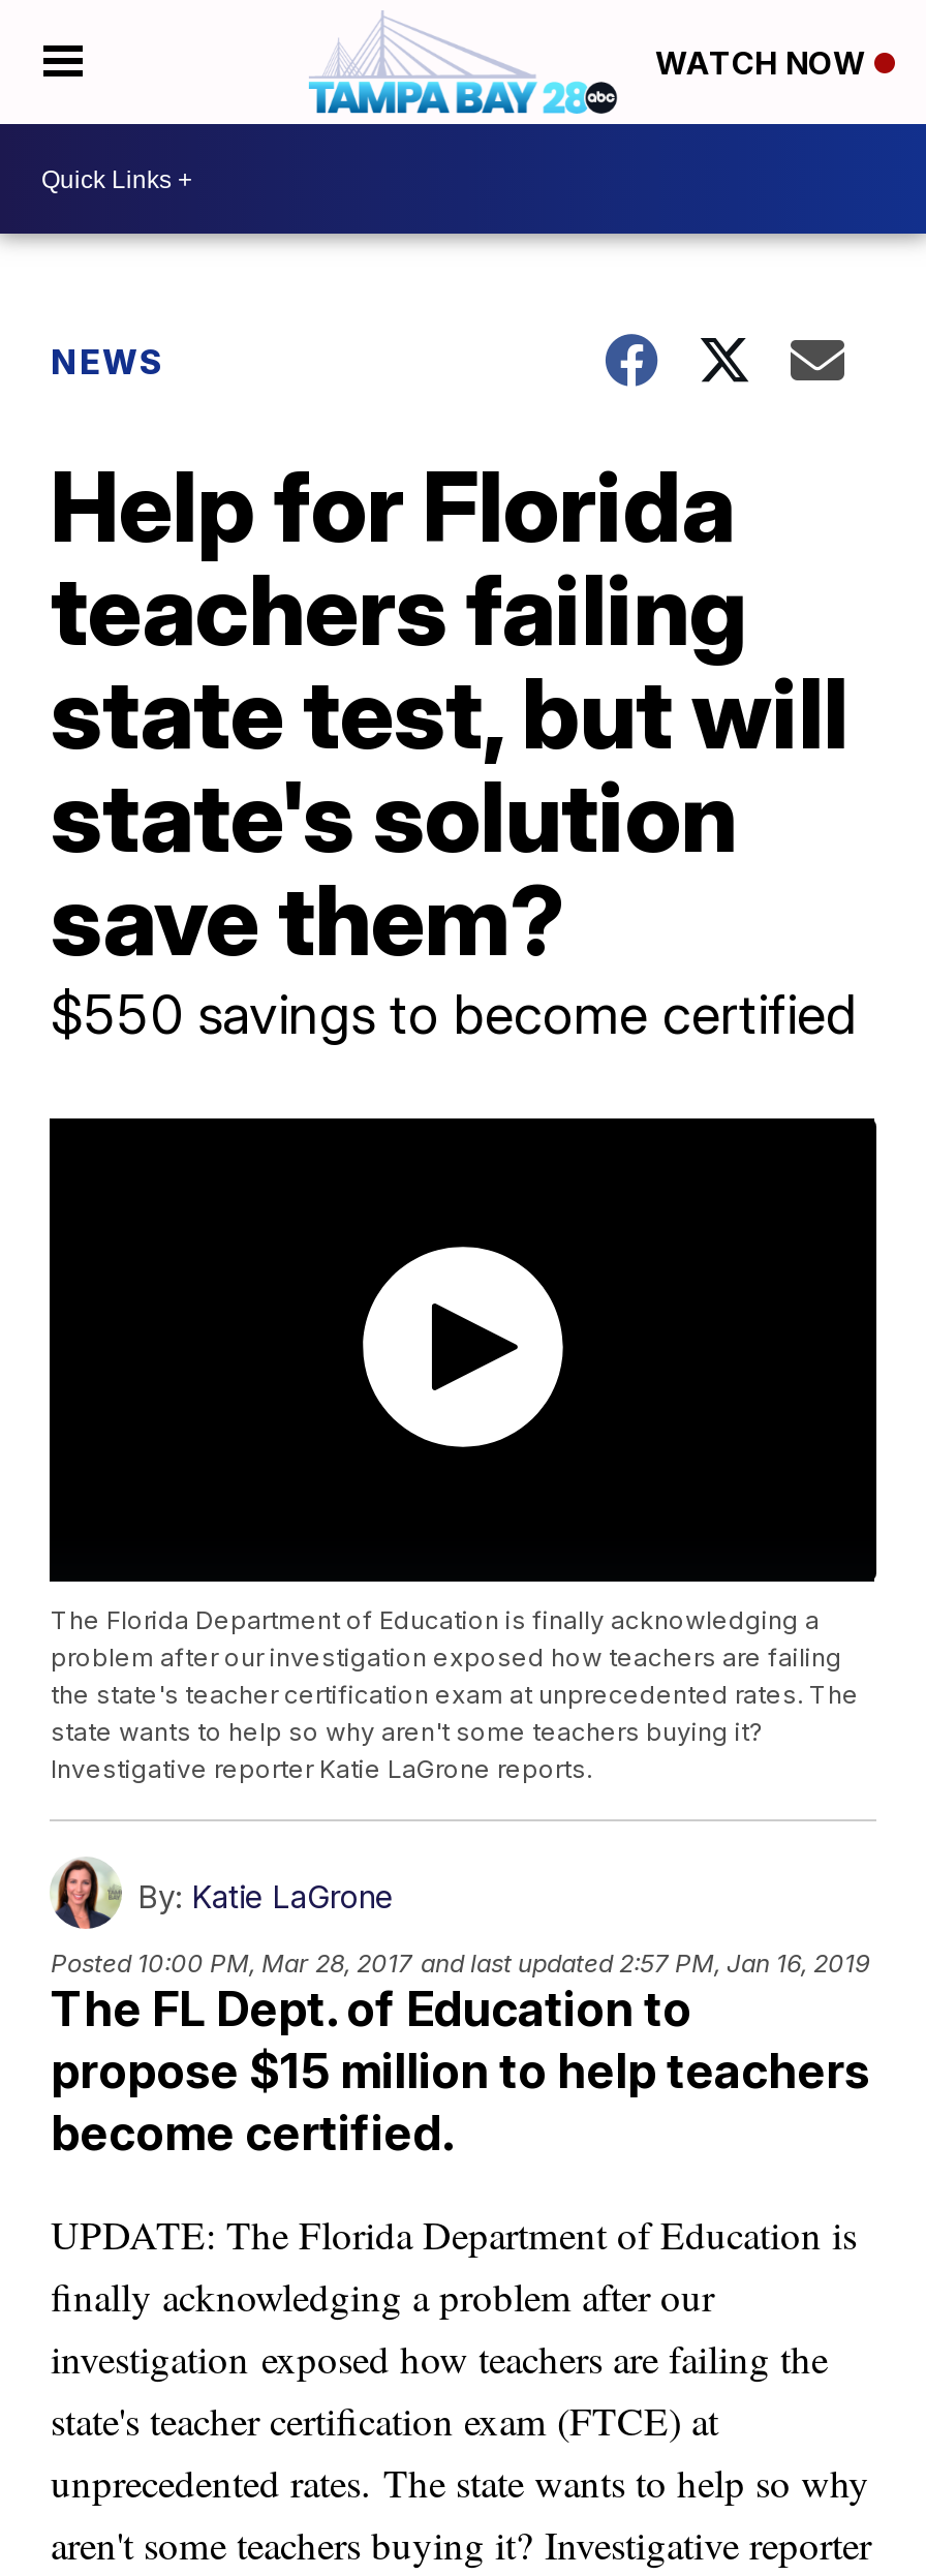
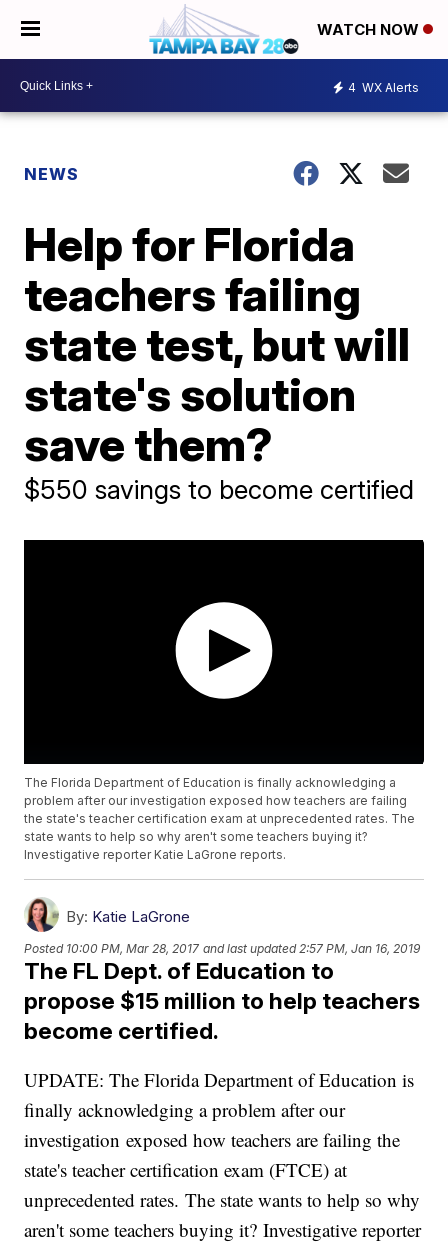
none -> [348,79,419,94] 4 WX Alerts

